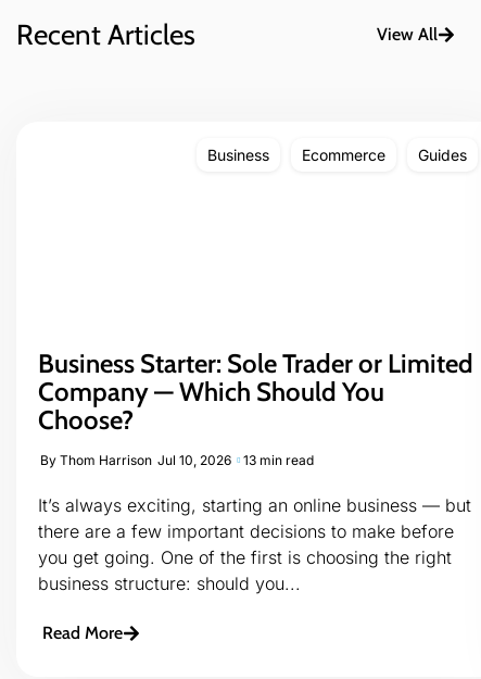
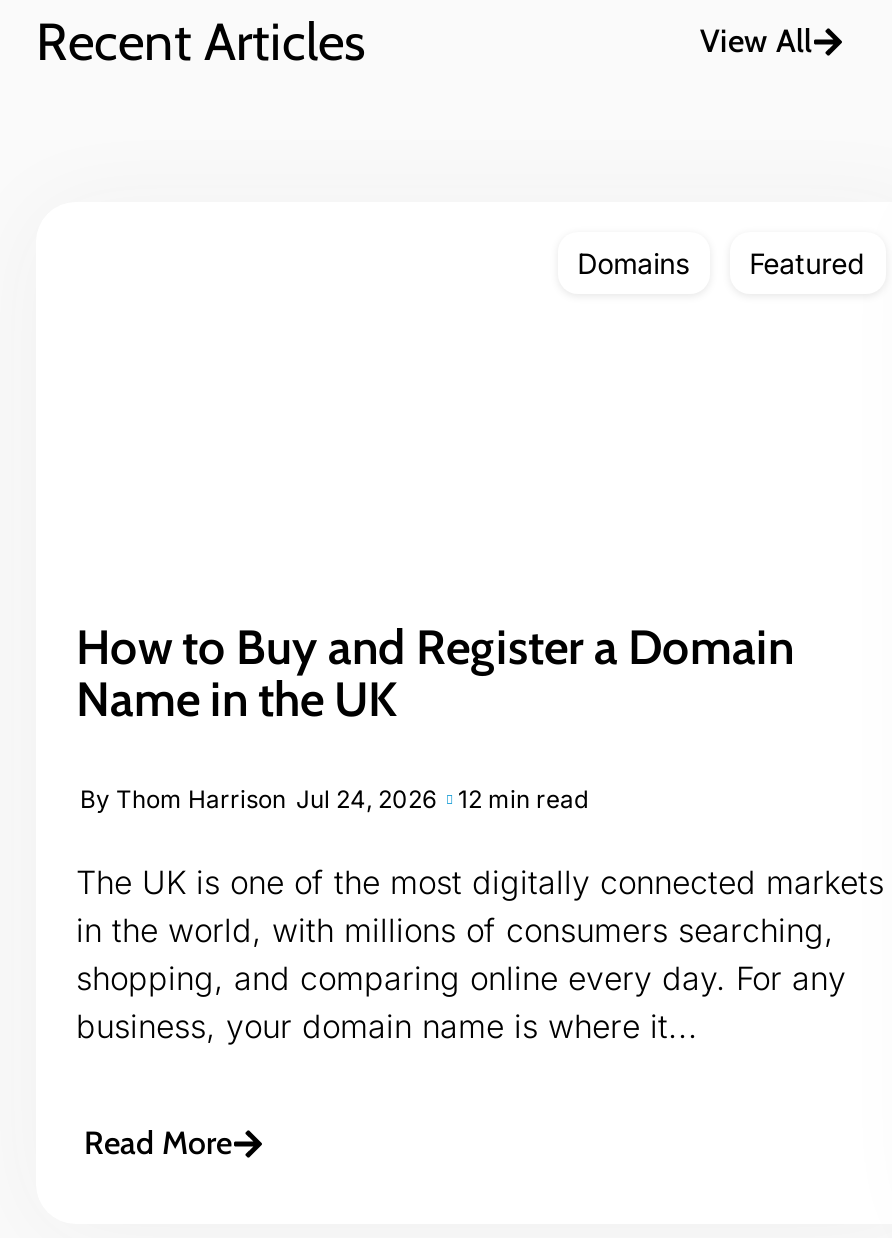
[207,146,466,164] Business | Ecommerce | Guides -> [577,247,865,281] Domains | Featured
[38,348,473,436] Business Starter: Sole Trader or Limited | Company — Which Should You | Choose? -> [76,618,794,728] How to Buy and Register a Domain | Name in the UK
[40,452,314,468] By Thom Harrison Jul 10, 2026 | 13 min read -> [80,784,588,814] By Thom Harrison Jul 24, 2026 | 12 min read
[38,494,471,594] It’s always exciting, starting an online business — but | there are a few important decisions to make before | you get going. One of the first is choosing the right | business structure: should you... -> [76,862,884,1046] The UK is one of the most digitally connected markets | in the world, with millions of consumers searching, | shopping, and comparing online every day. For any | business, your domain name is where it...

